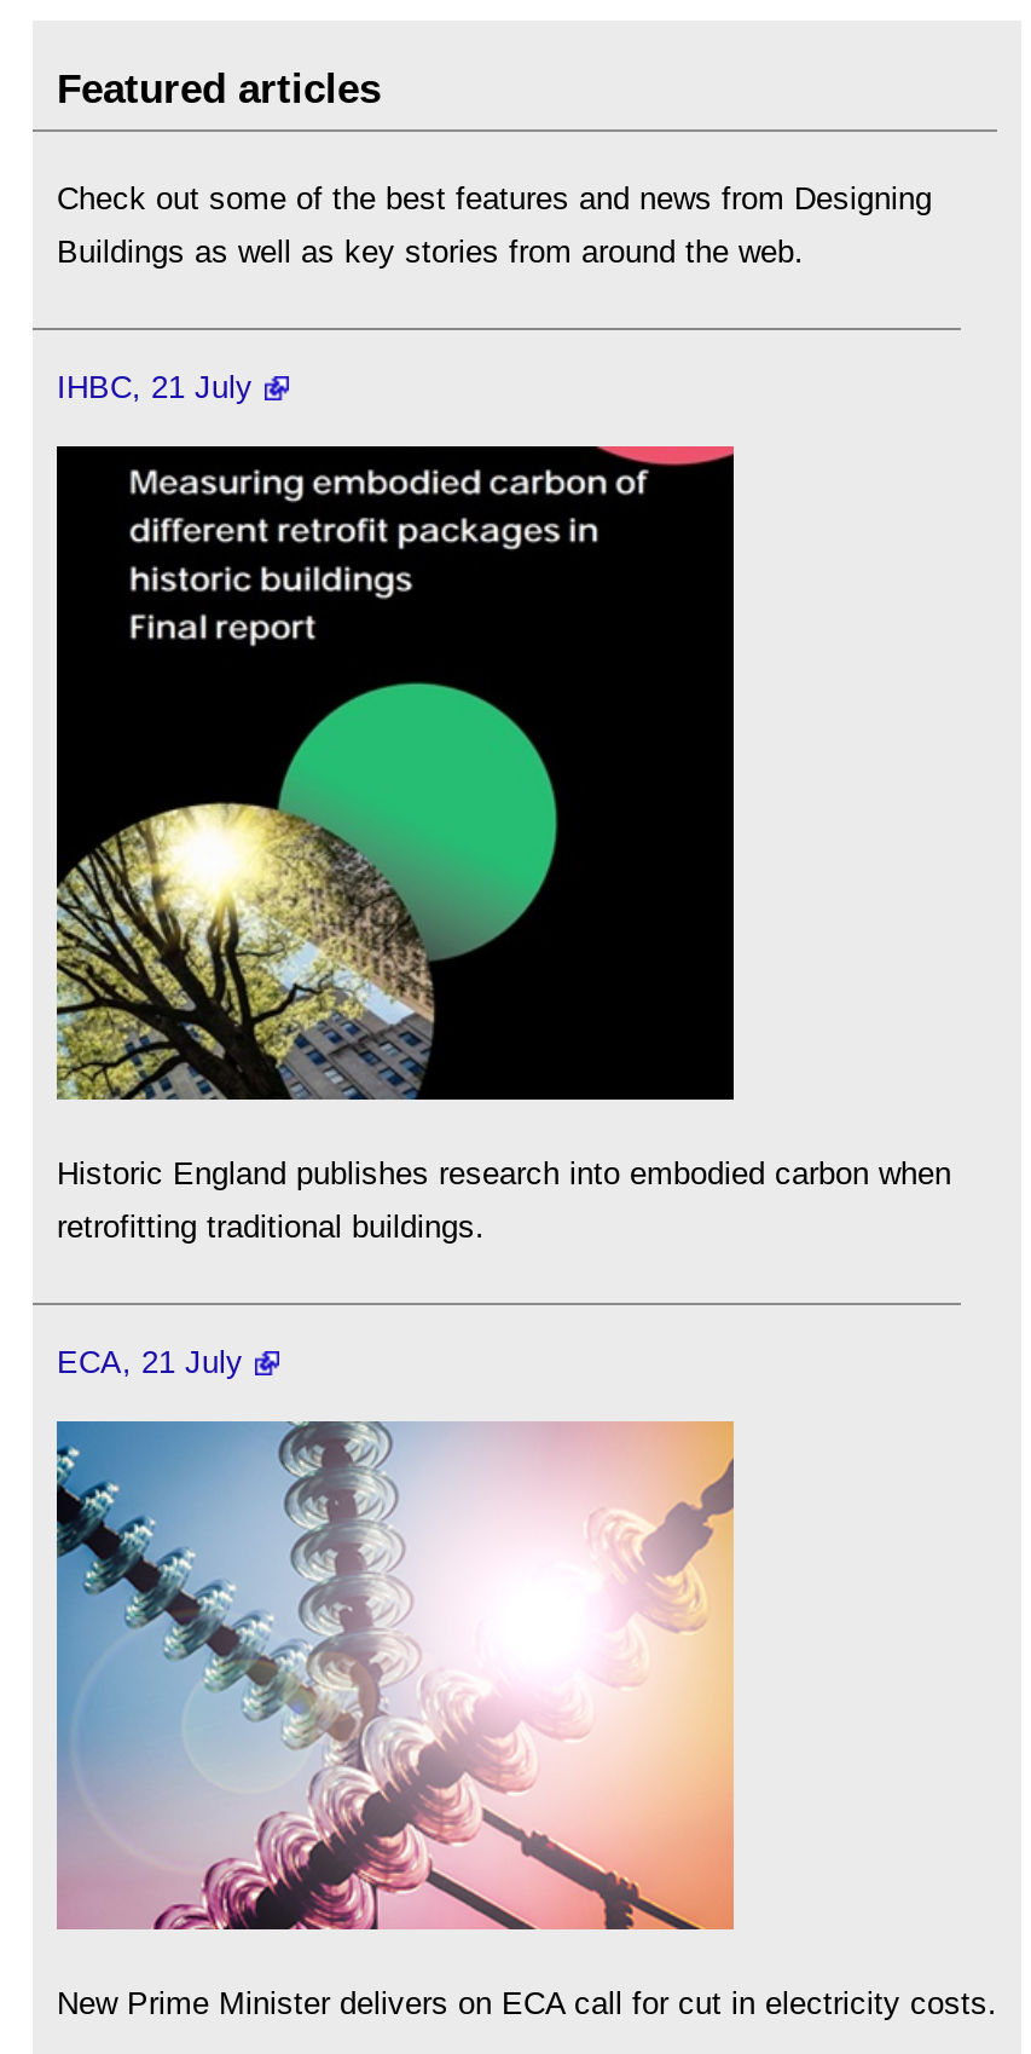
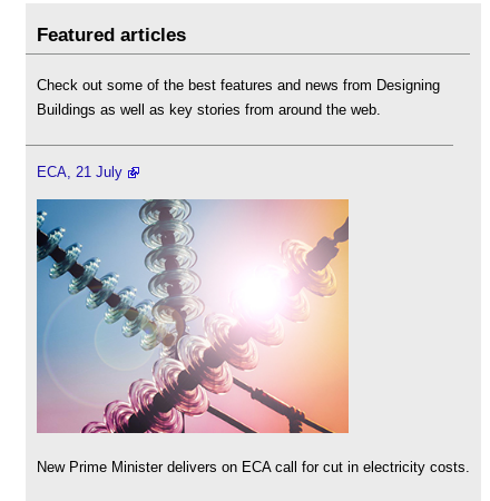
[57,369,253,405] IHBC, 21 July -> none
[54,444,951,1245] [image] | Historic England publishes research into embodied carbon when | retrofitting traditional buildings. -> none

